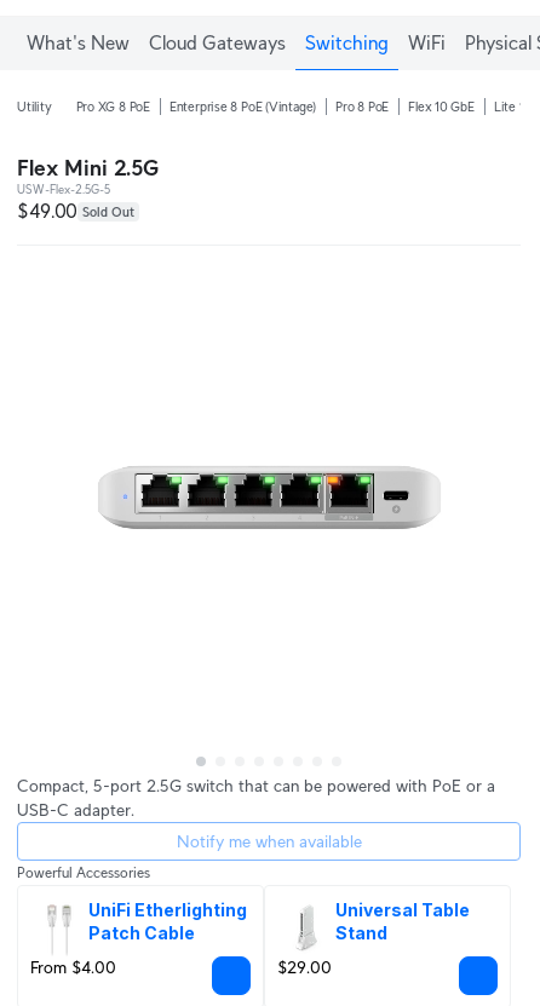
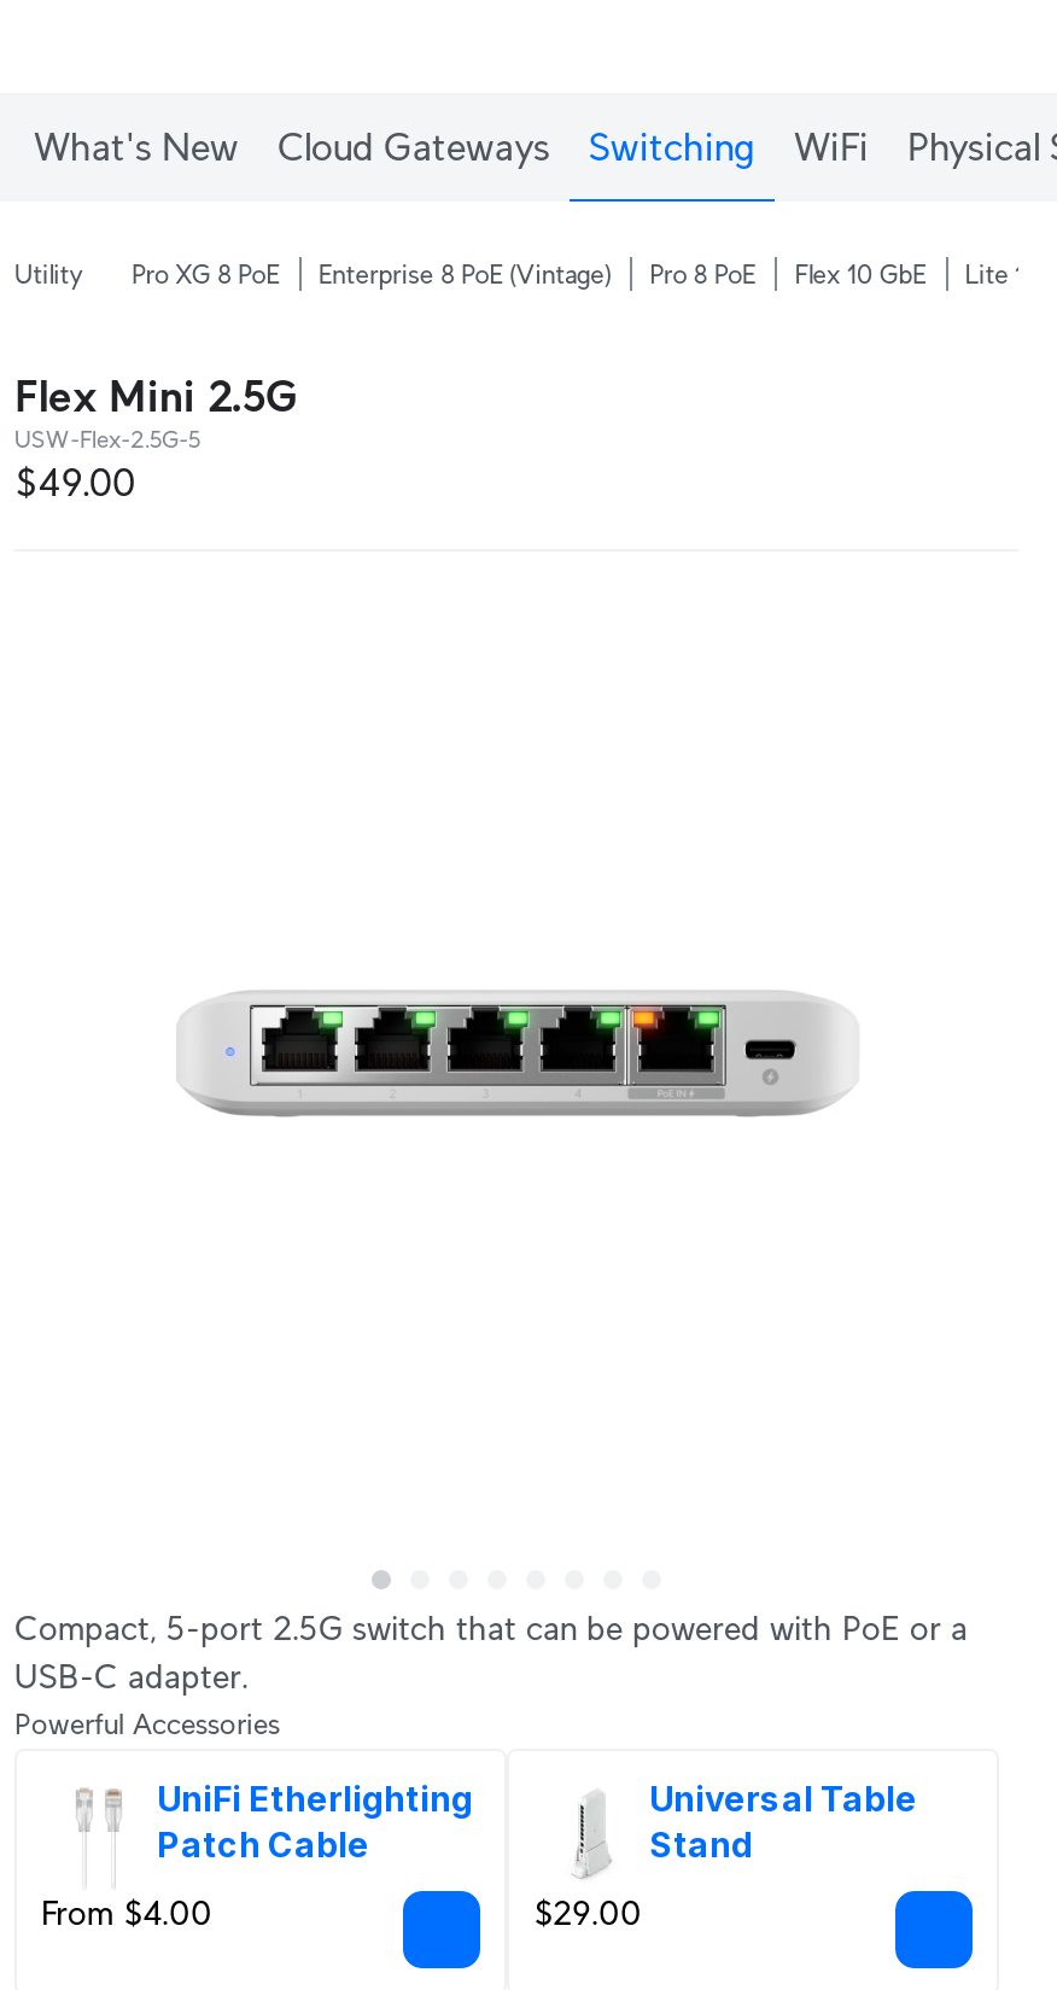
[17,201,135,222] $49.00 Sold Out -> [14,462,135,503] $49.00
[176,831,361,850] Notify me when available -> none

